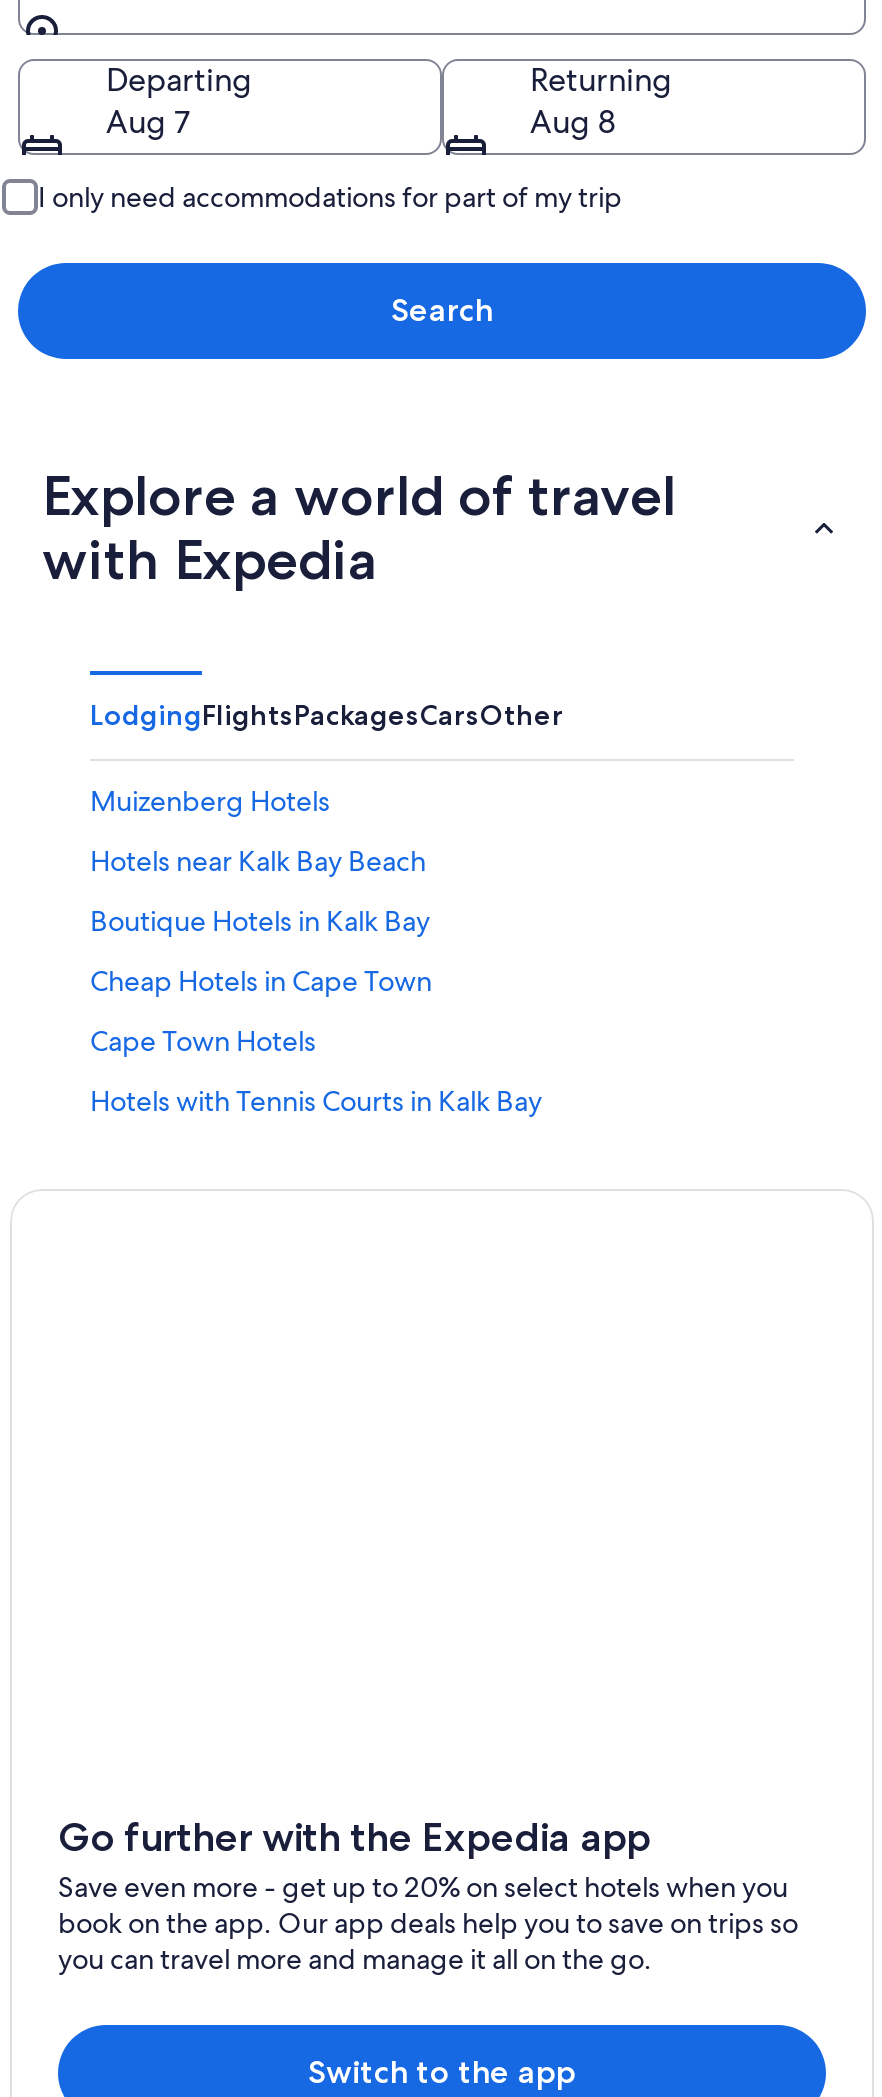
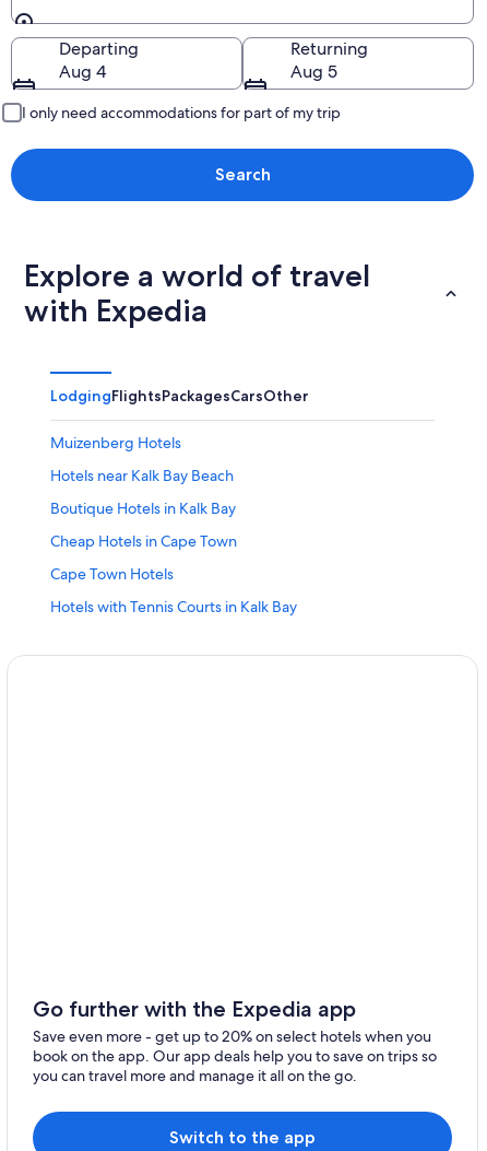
[106,100,190,142] Aug 7 -> [59,60,106,83] Aug 4
[530,100,616,142] Aug 8 -> [290,60,337,83] Aug 5

